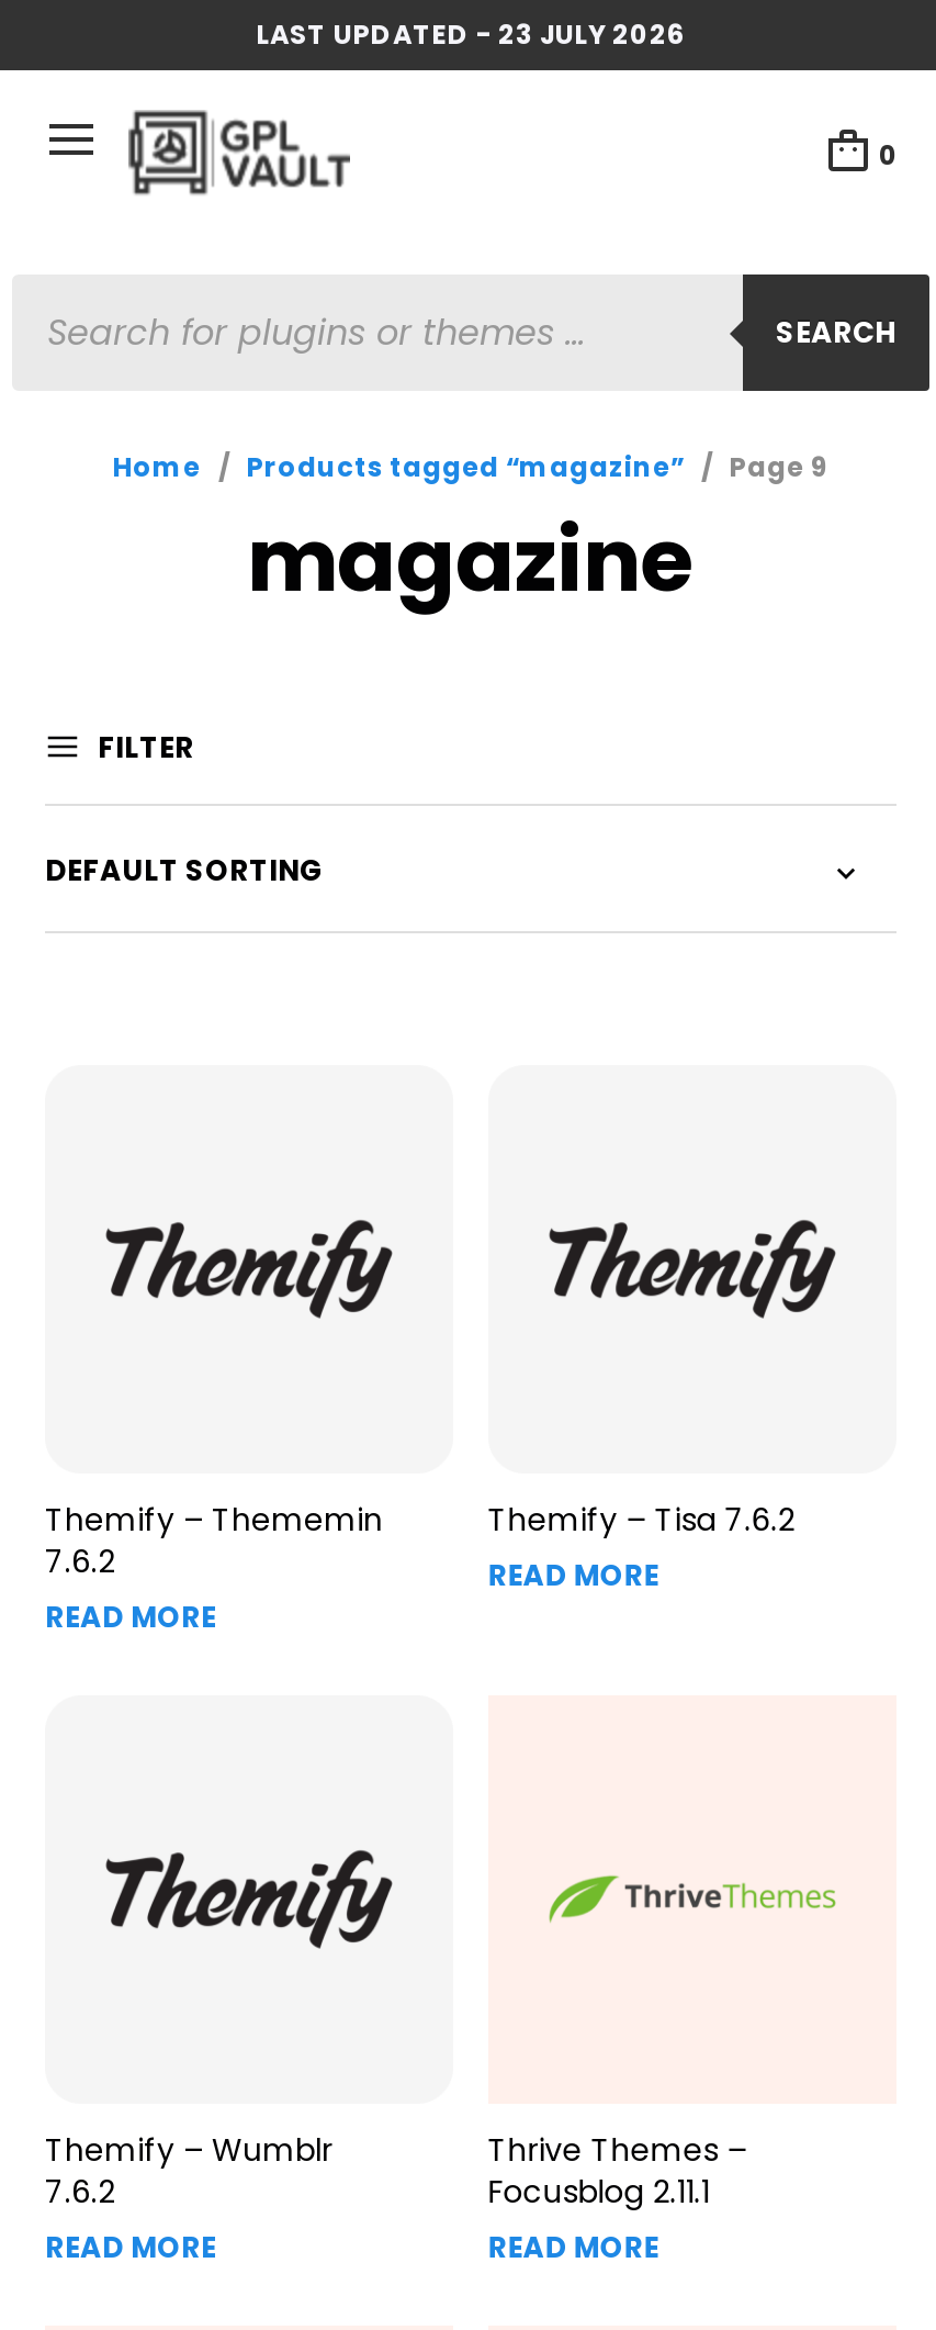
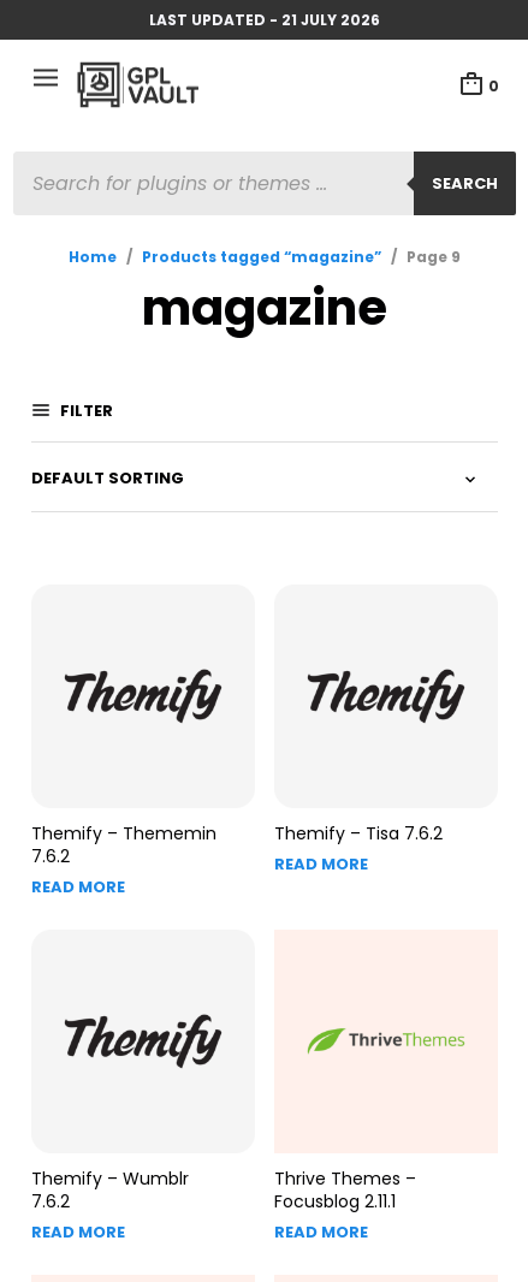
[257,14,685,52] LAST UPDATED - 23 JULY 2026 -> [149,9,380,29] LAST UPDATED - 21 JULY 2026

